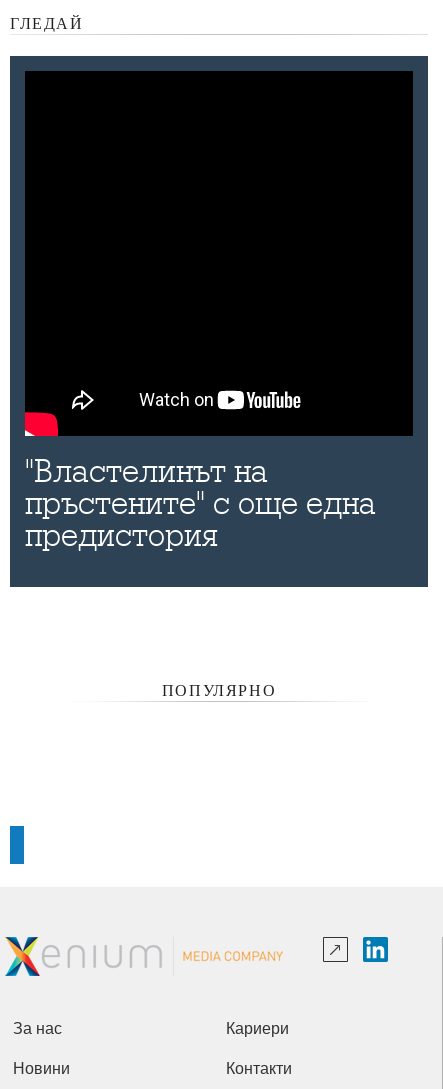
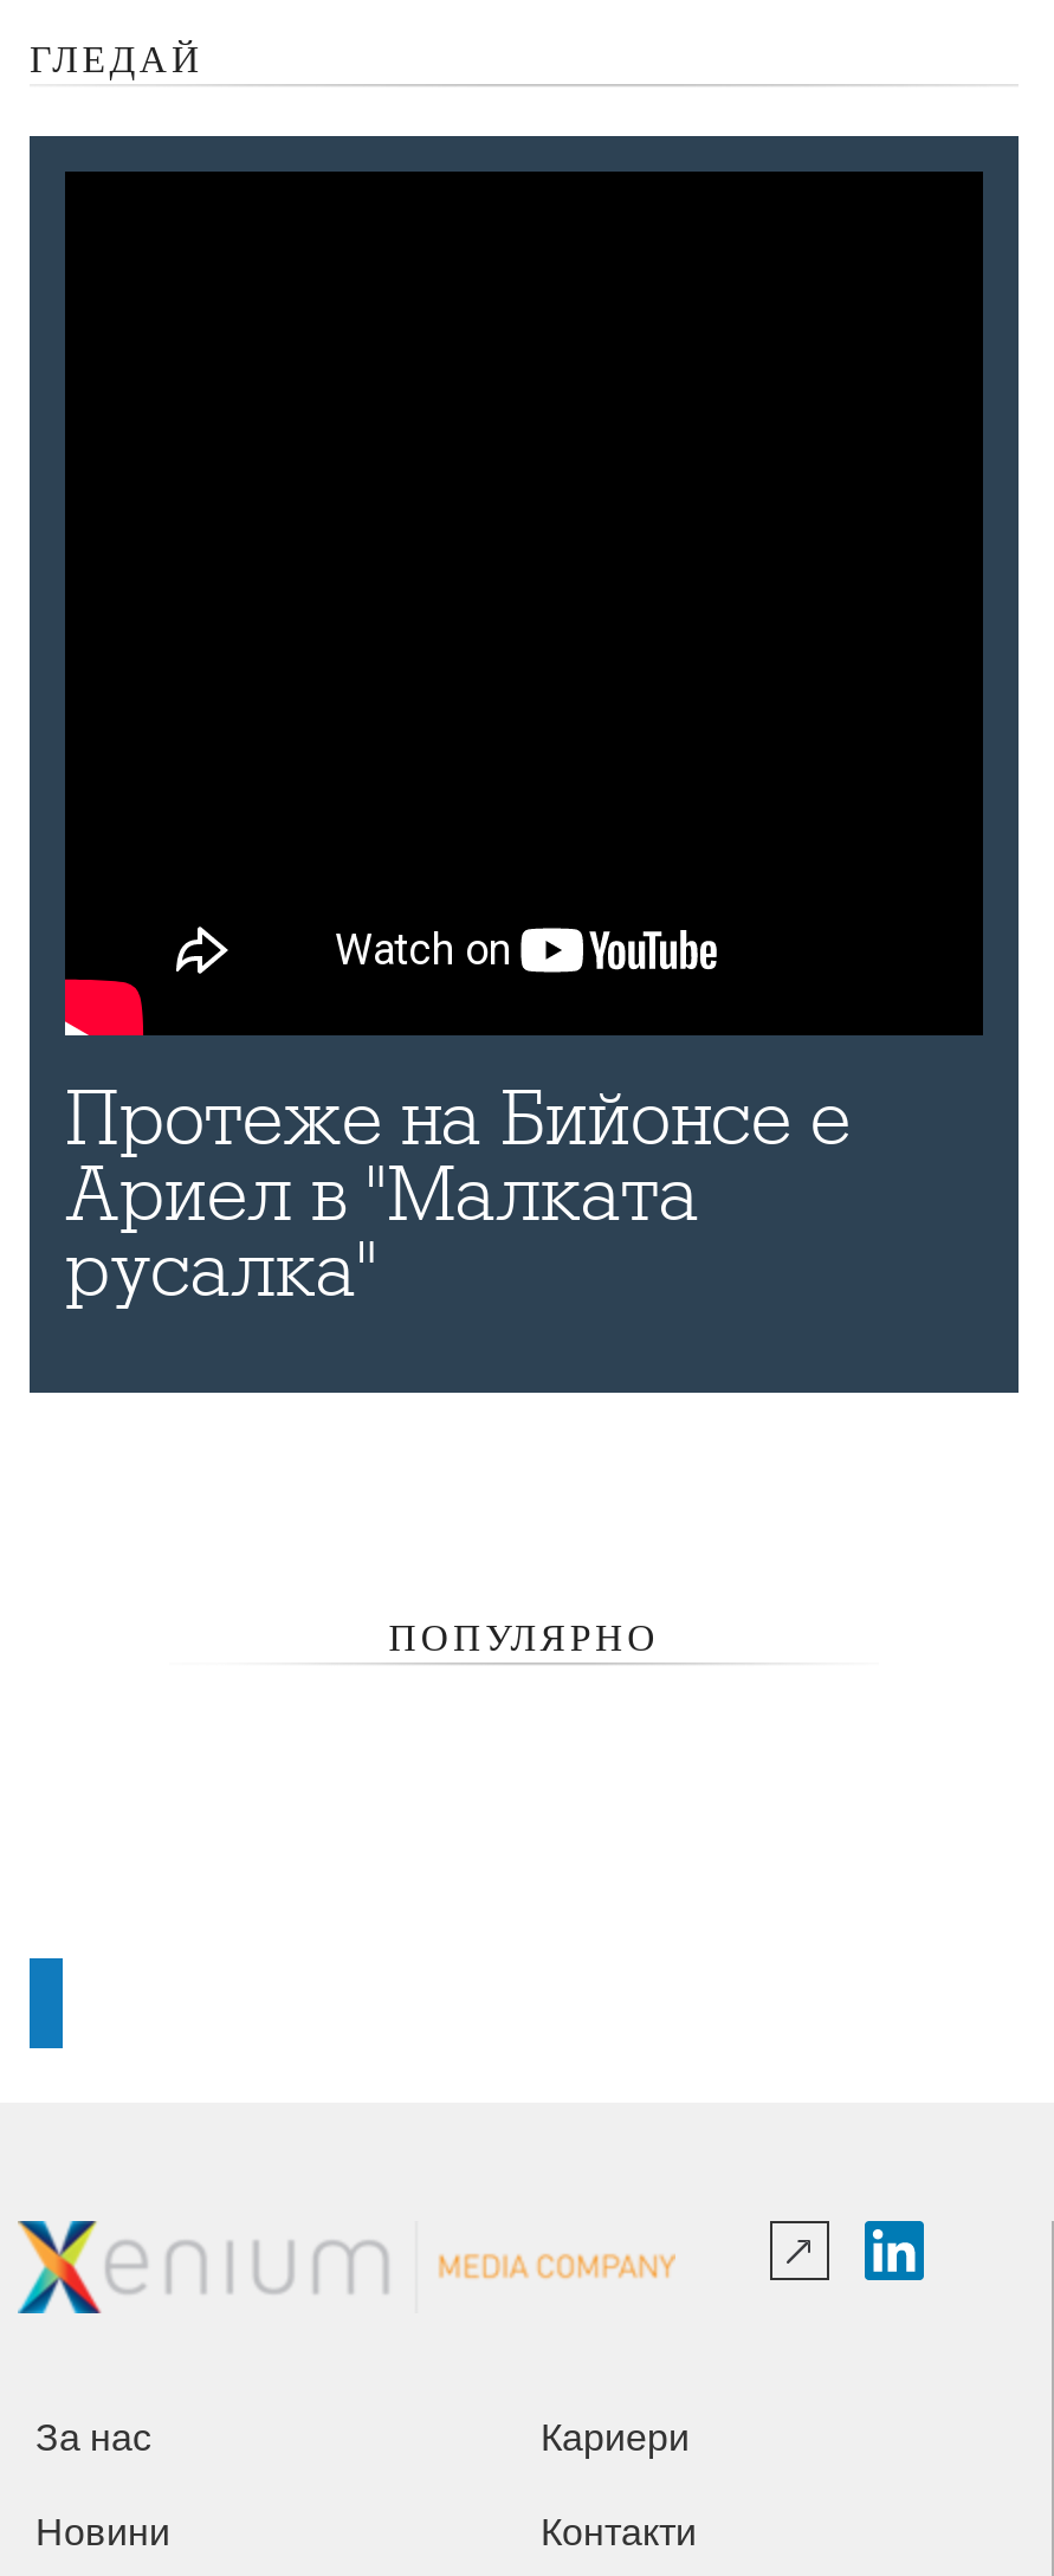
[25,453,376,554] "Властелинът на | пръстените" с още една | предистория -> [65,1075,851,1314] Протеже на Бийонсе е | Ариел в "Малката | русалка"

